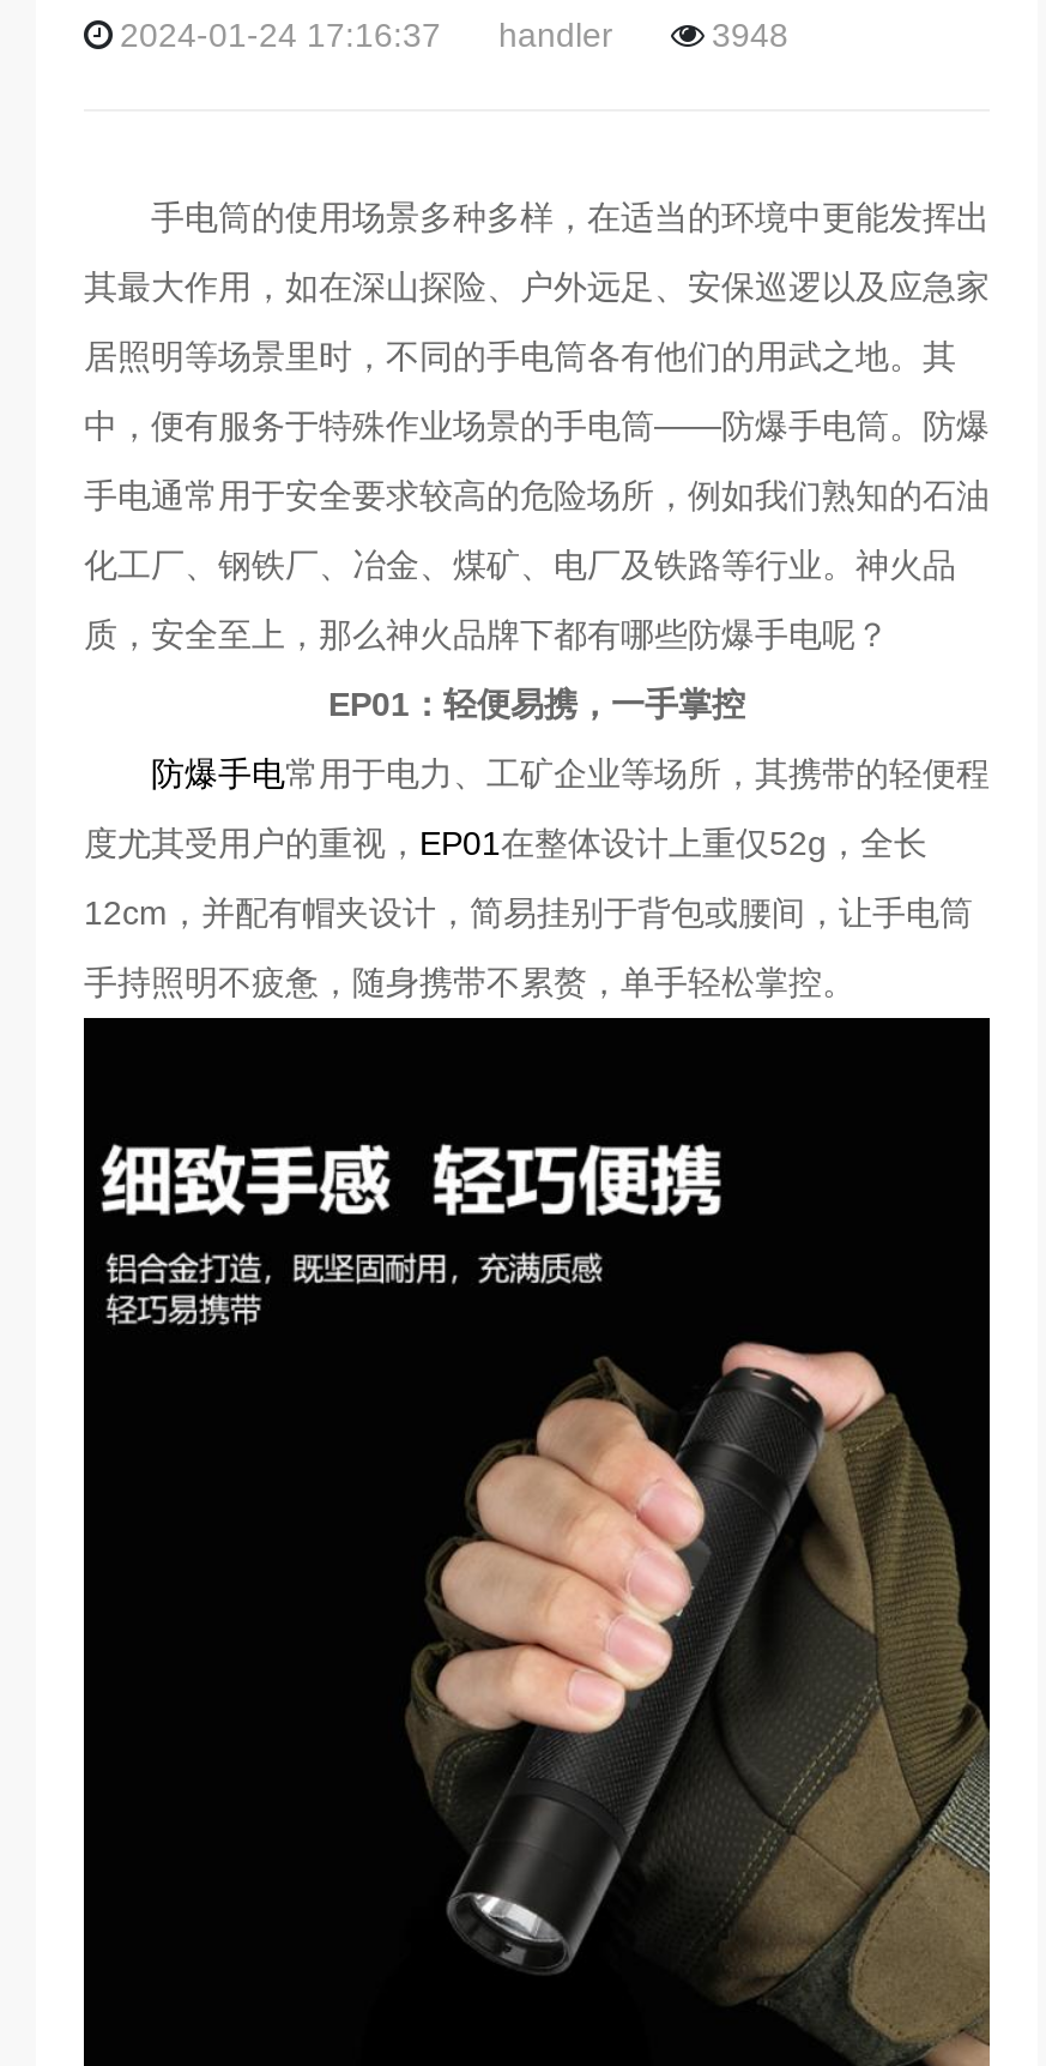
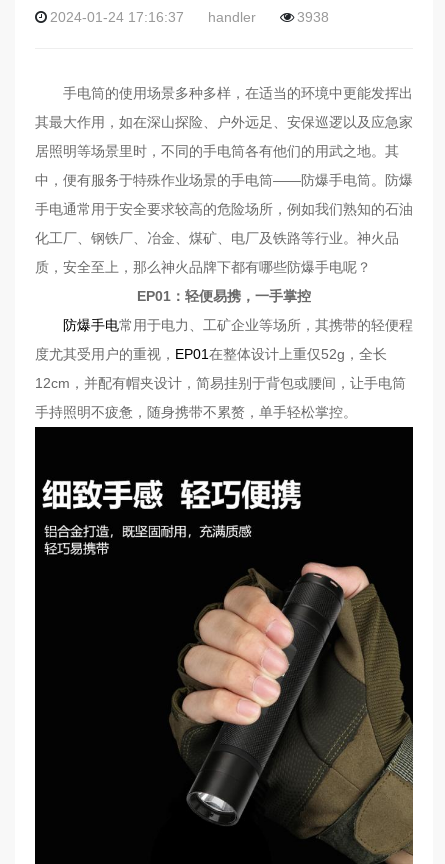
[712,16,788,54] 3948 -> [297,9,329,25] 3938

